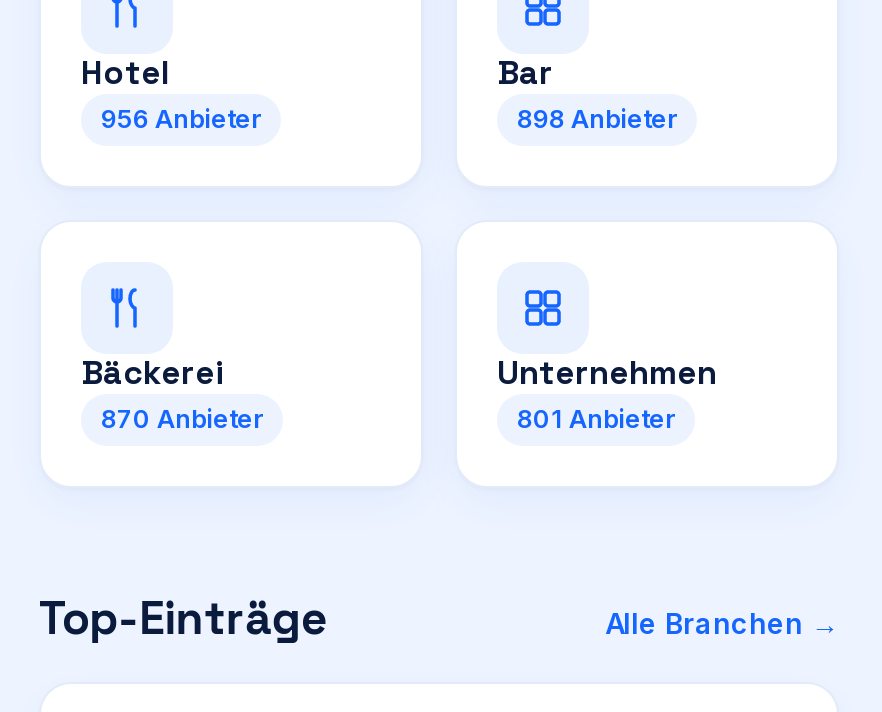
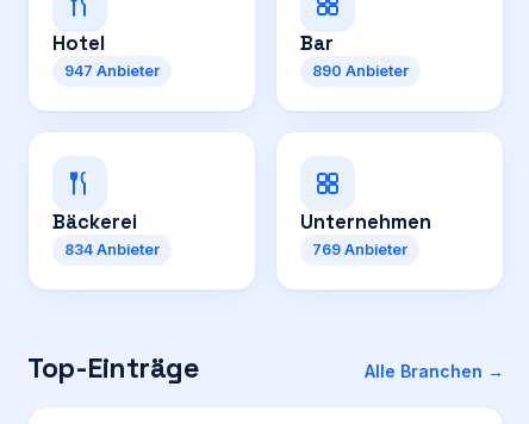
[101,104,261,134] 956 Anbieter -> [64,62,160,80] 947 Anbieter
[517,104,677,134] 898 Anbieter -> [312,62,409,80] 890 Anbieter
[101,404,263,434] 870 Anbieter -> [64,241,160,258] 834 Anbieter
[517,404,675,434] 801 Anbieter -> [312,241,407,258] 769 Anbieter

